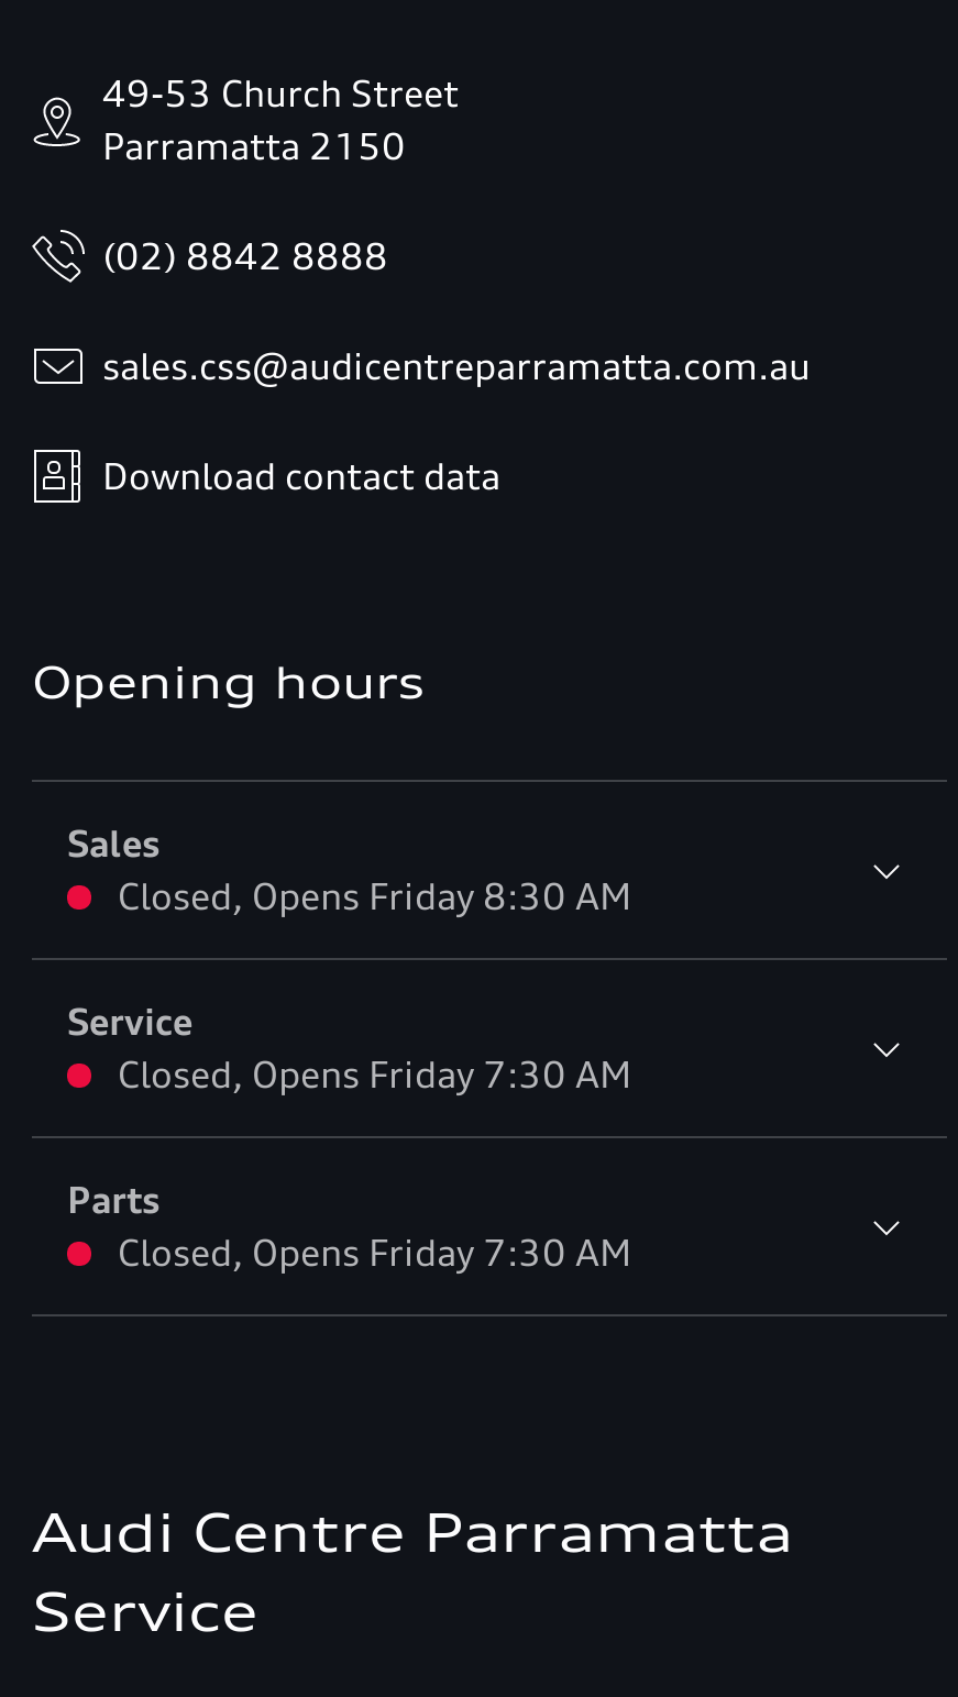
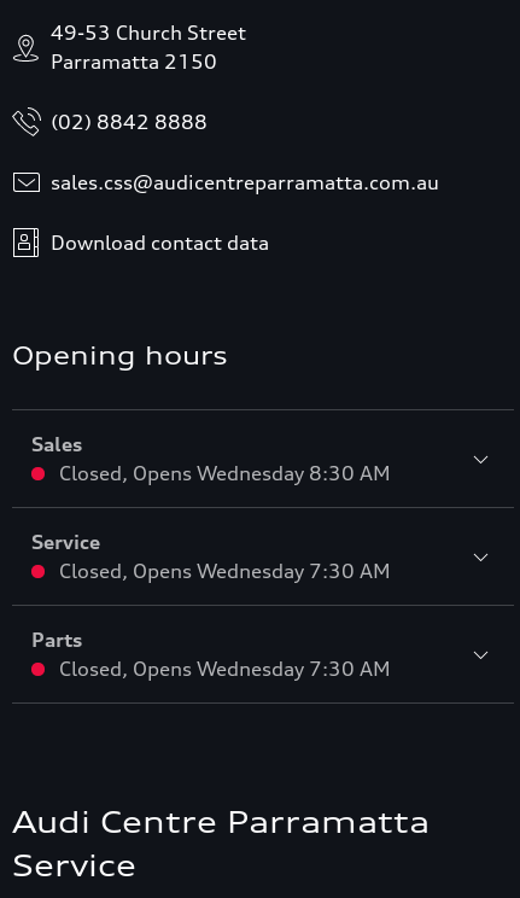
[118,874,632,918] Closed, Opens Friday 8:30 AM -> [59,461,391,485] Closed, Opens Wednesday 8:30 AM
[118,1053,632,1097] Closed, Opens Friday 7:30 AM -> [59,559,391,583] Closed, Opens Wednesday 7:30 AM
[118,1231,632,1275] Closed, Opens Friday 7:30 AM -> [59,657,391,681] Closed, Opens Wednesday 7:30 AM

